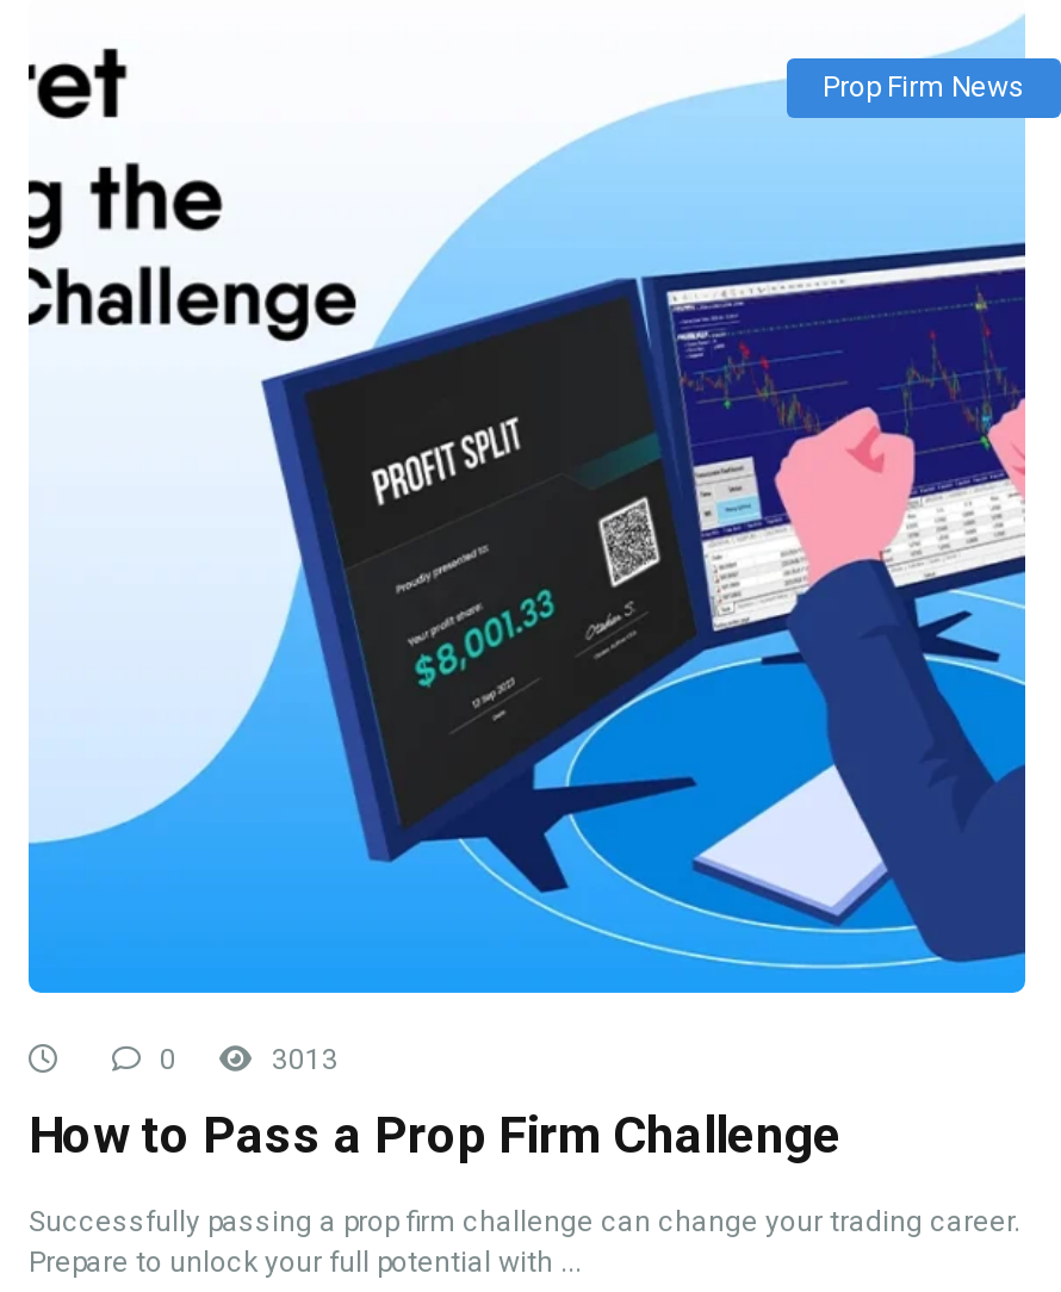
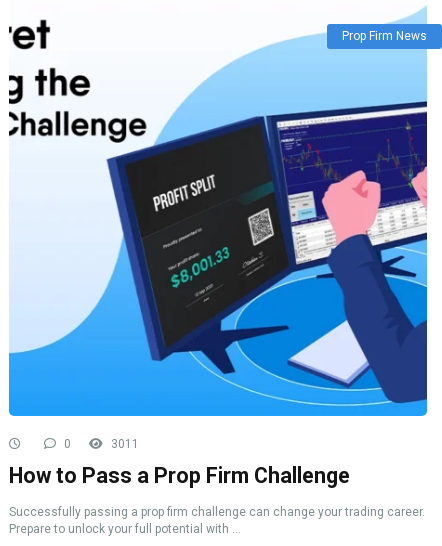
[265,1043,339,1076] 3013 -> [108,437,139,451] 3011

